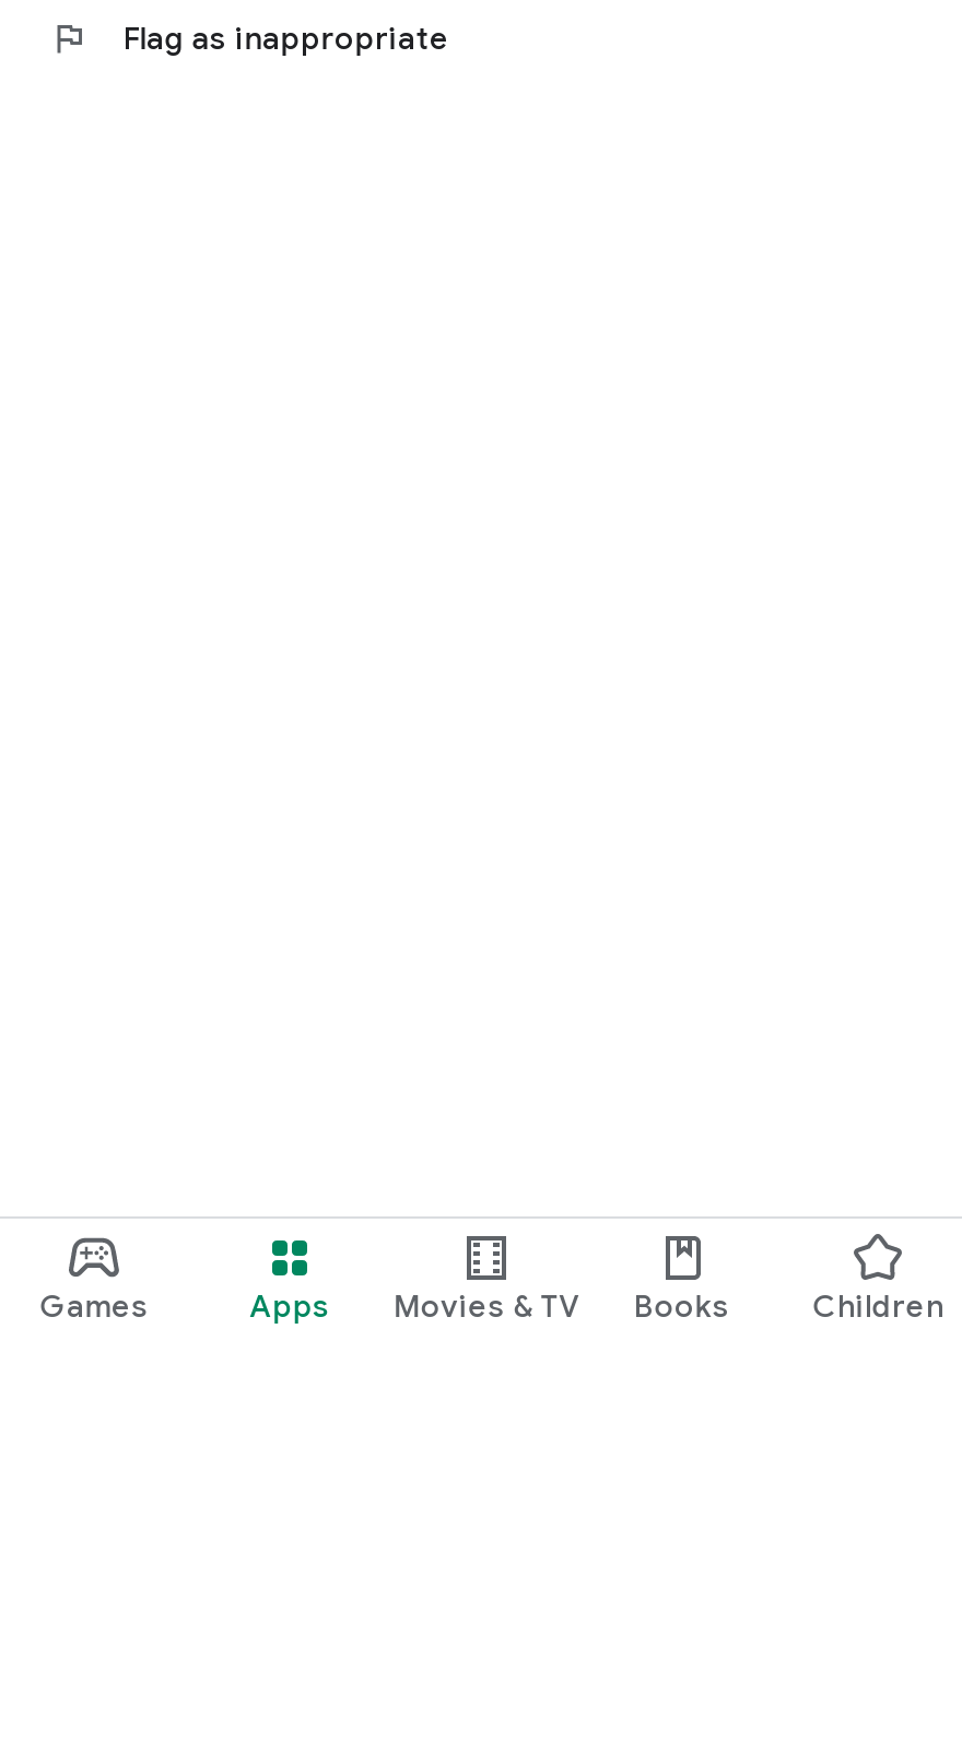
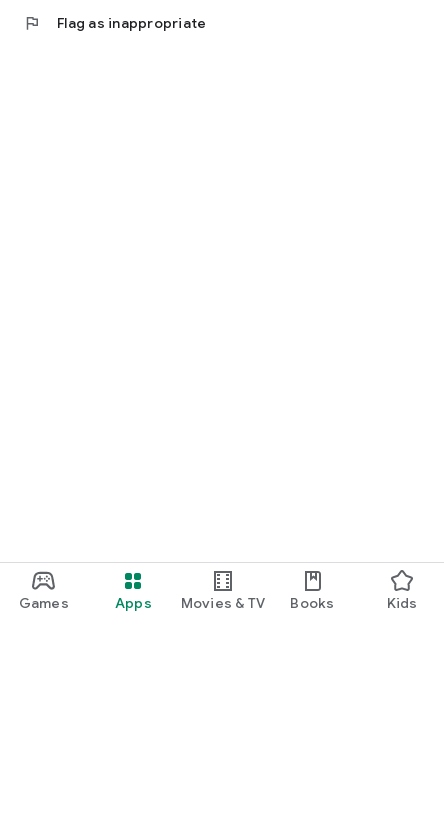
[813,1285,944,1325] Children -> [387,593,418,611] Kids

